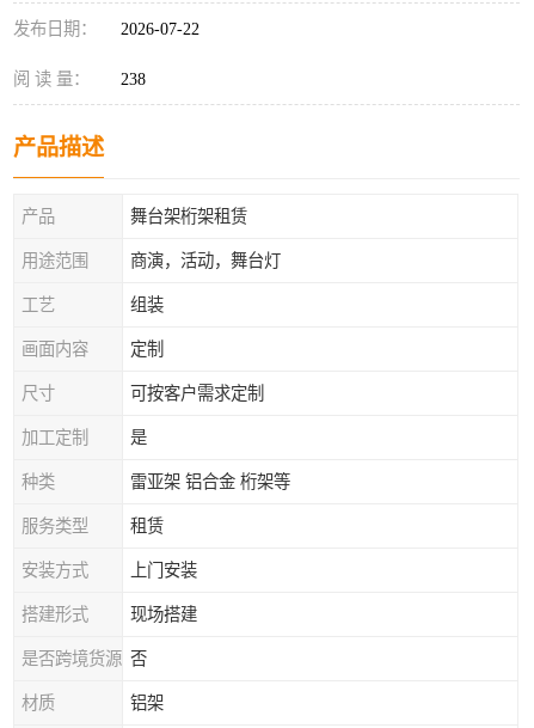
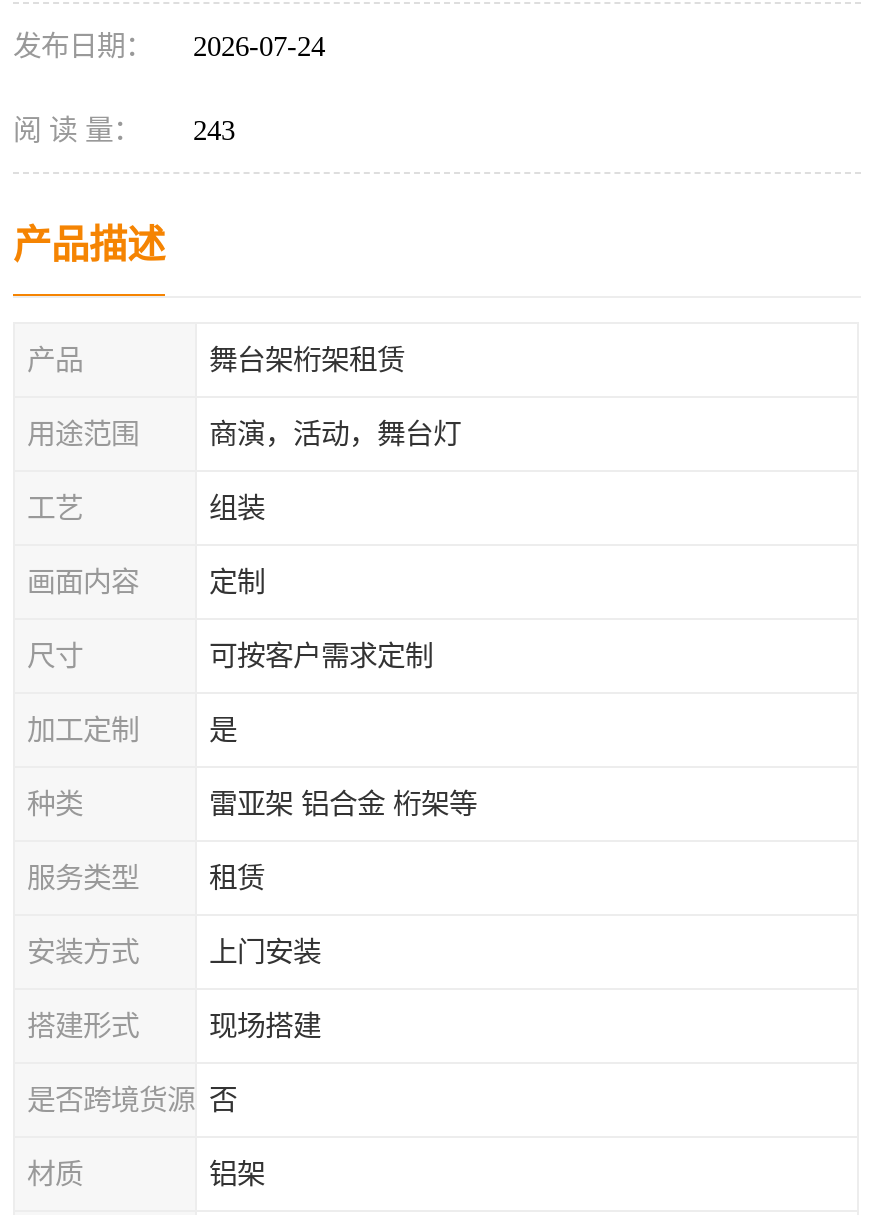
[13,19,200,38] 发布日期： 2026-07-22 -> [13,30,325,62] 发布日期： 2026-07-24
[13,69,146,88] 阅 读 量： 238 -> [13,114,235,146] 阅 读 量： 243

